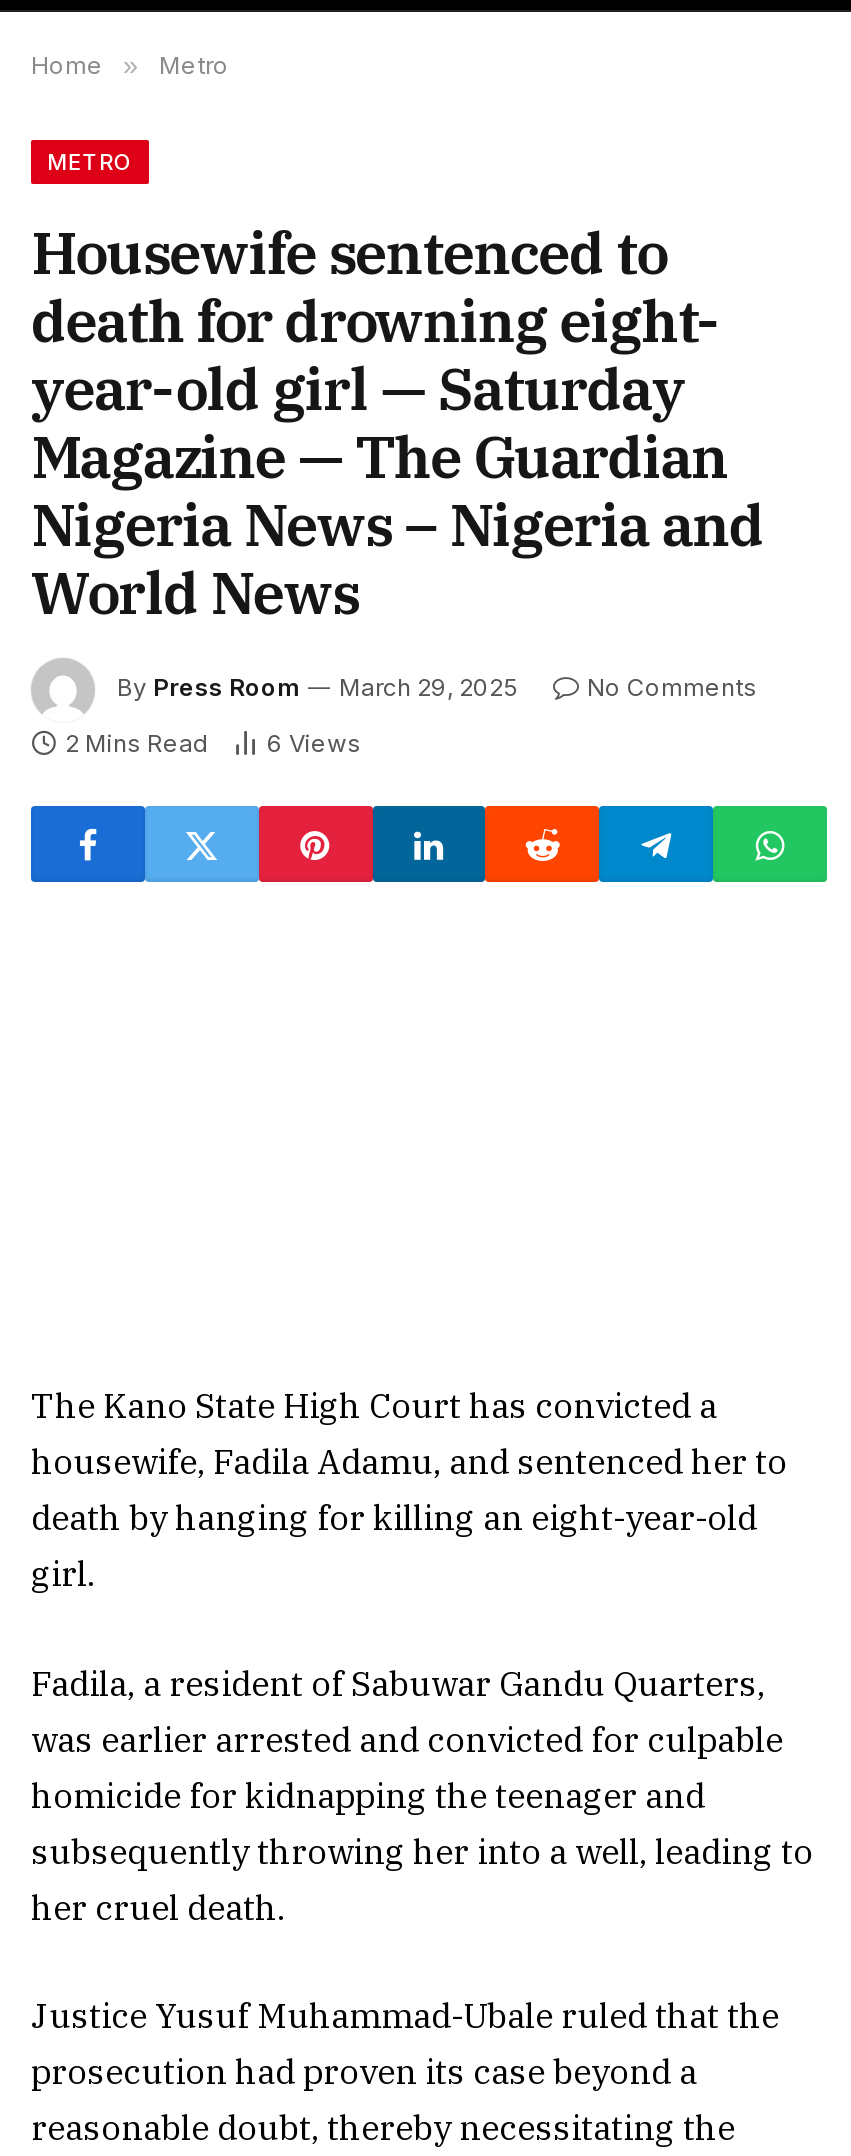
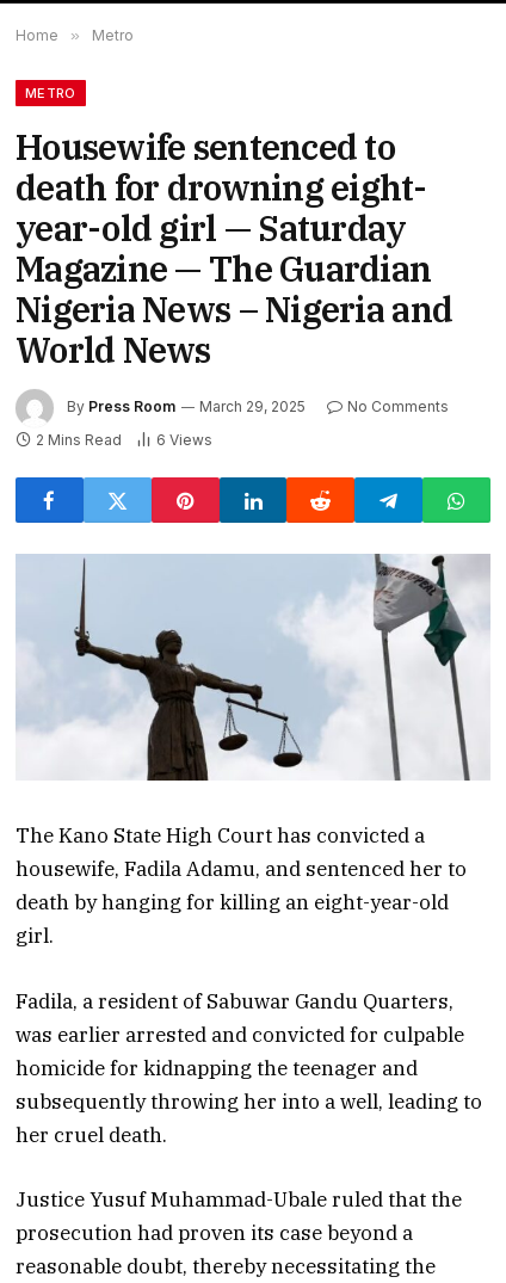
none -> [16,553,490,782] [image]

